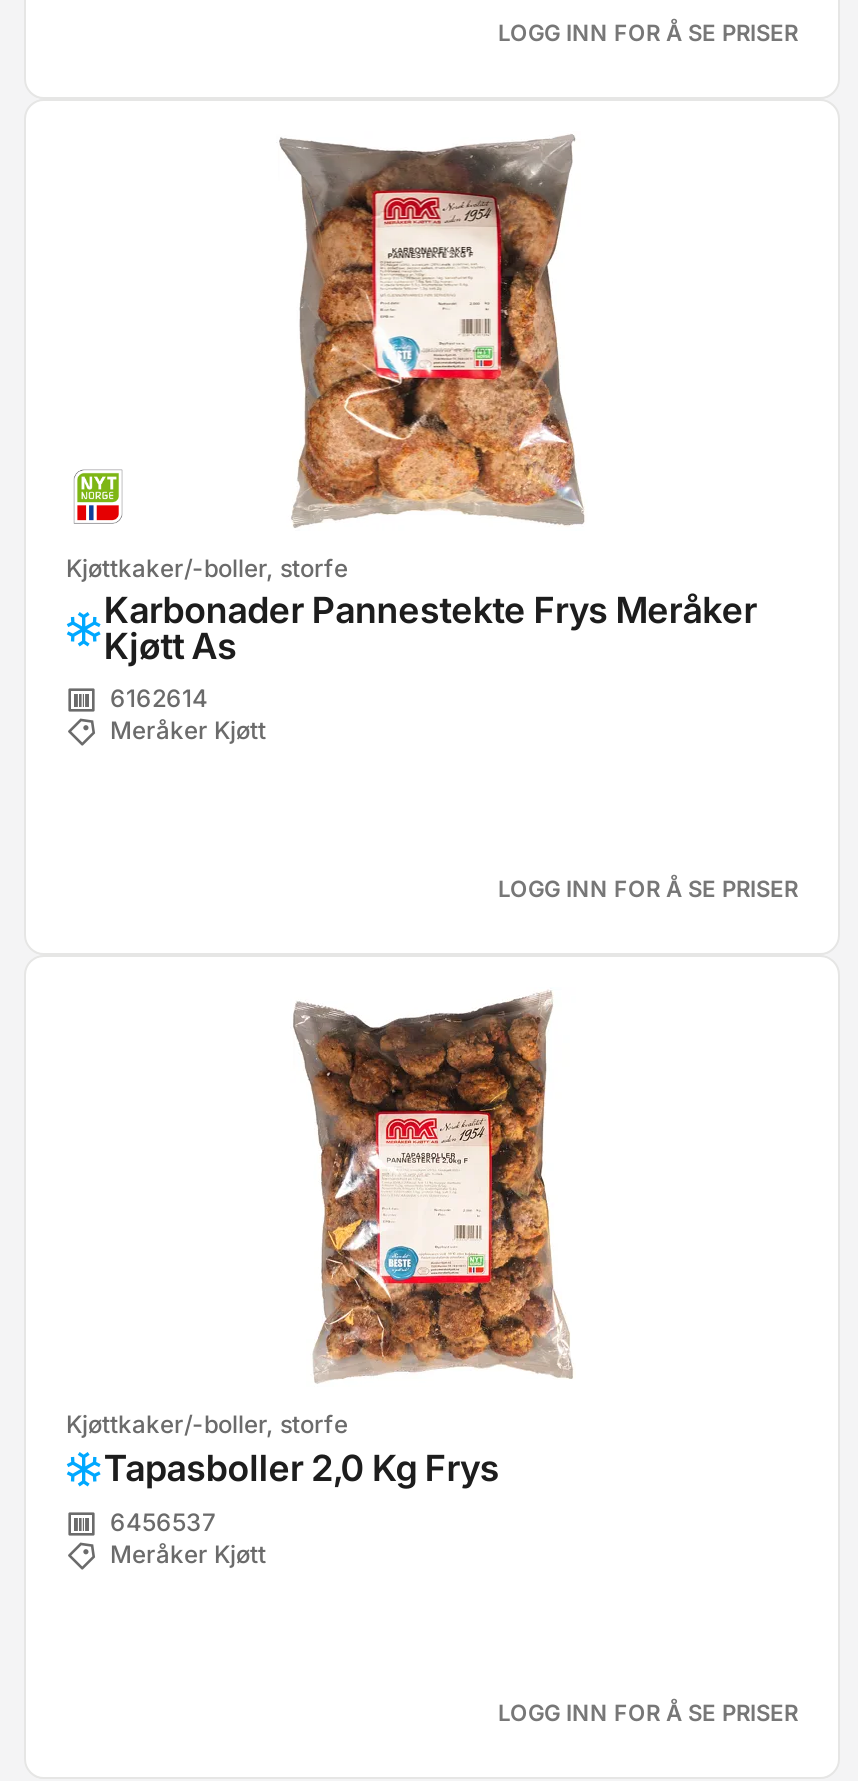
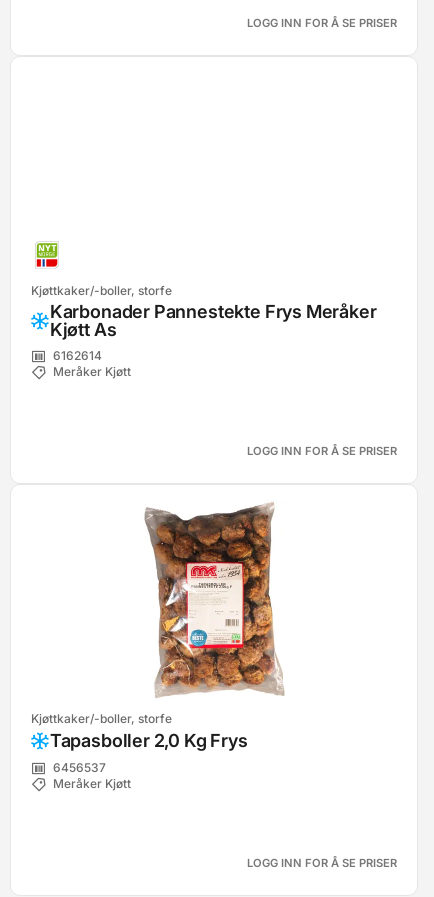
[278,133,586,529] [image] -> none

